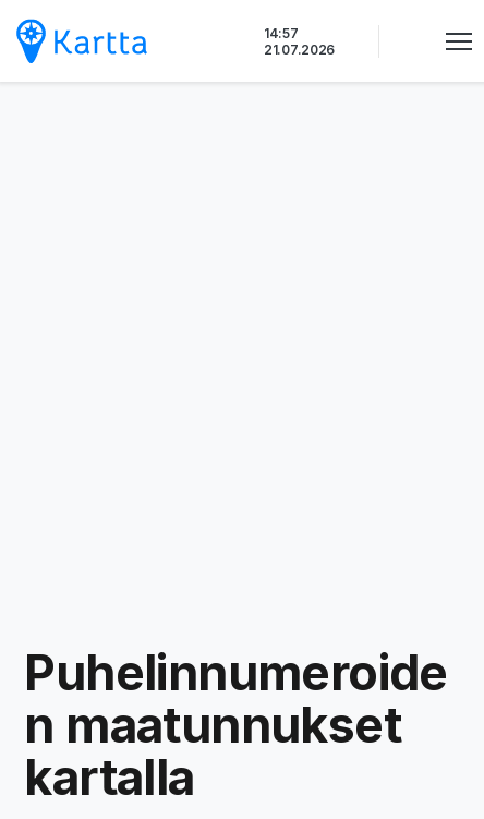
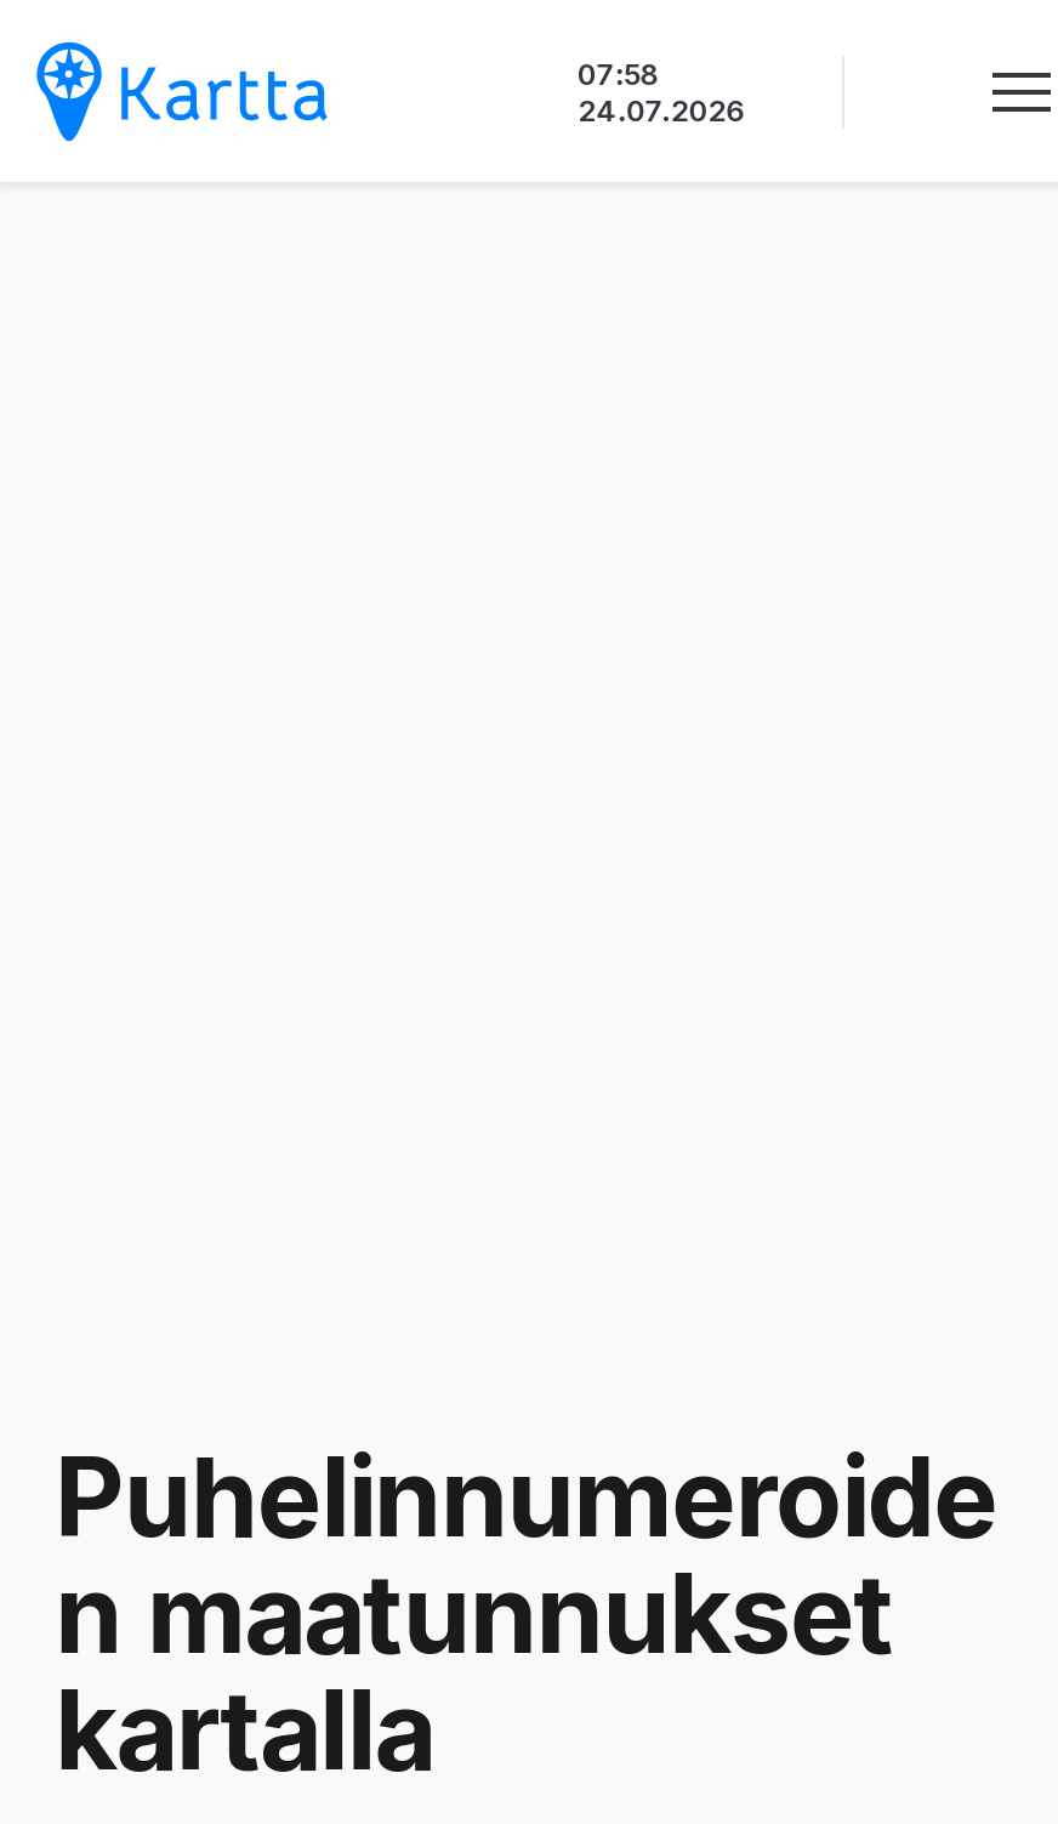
[264,25,298,41] 14:57 -> [578,55,659,91] 07:58
[264,41,335,57] 21.07.2026 -> [578,91,745,127] 24.07.2026

